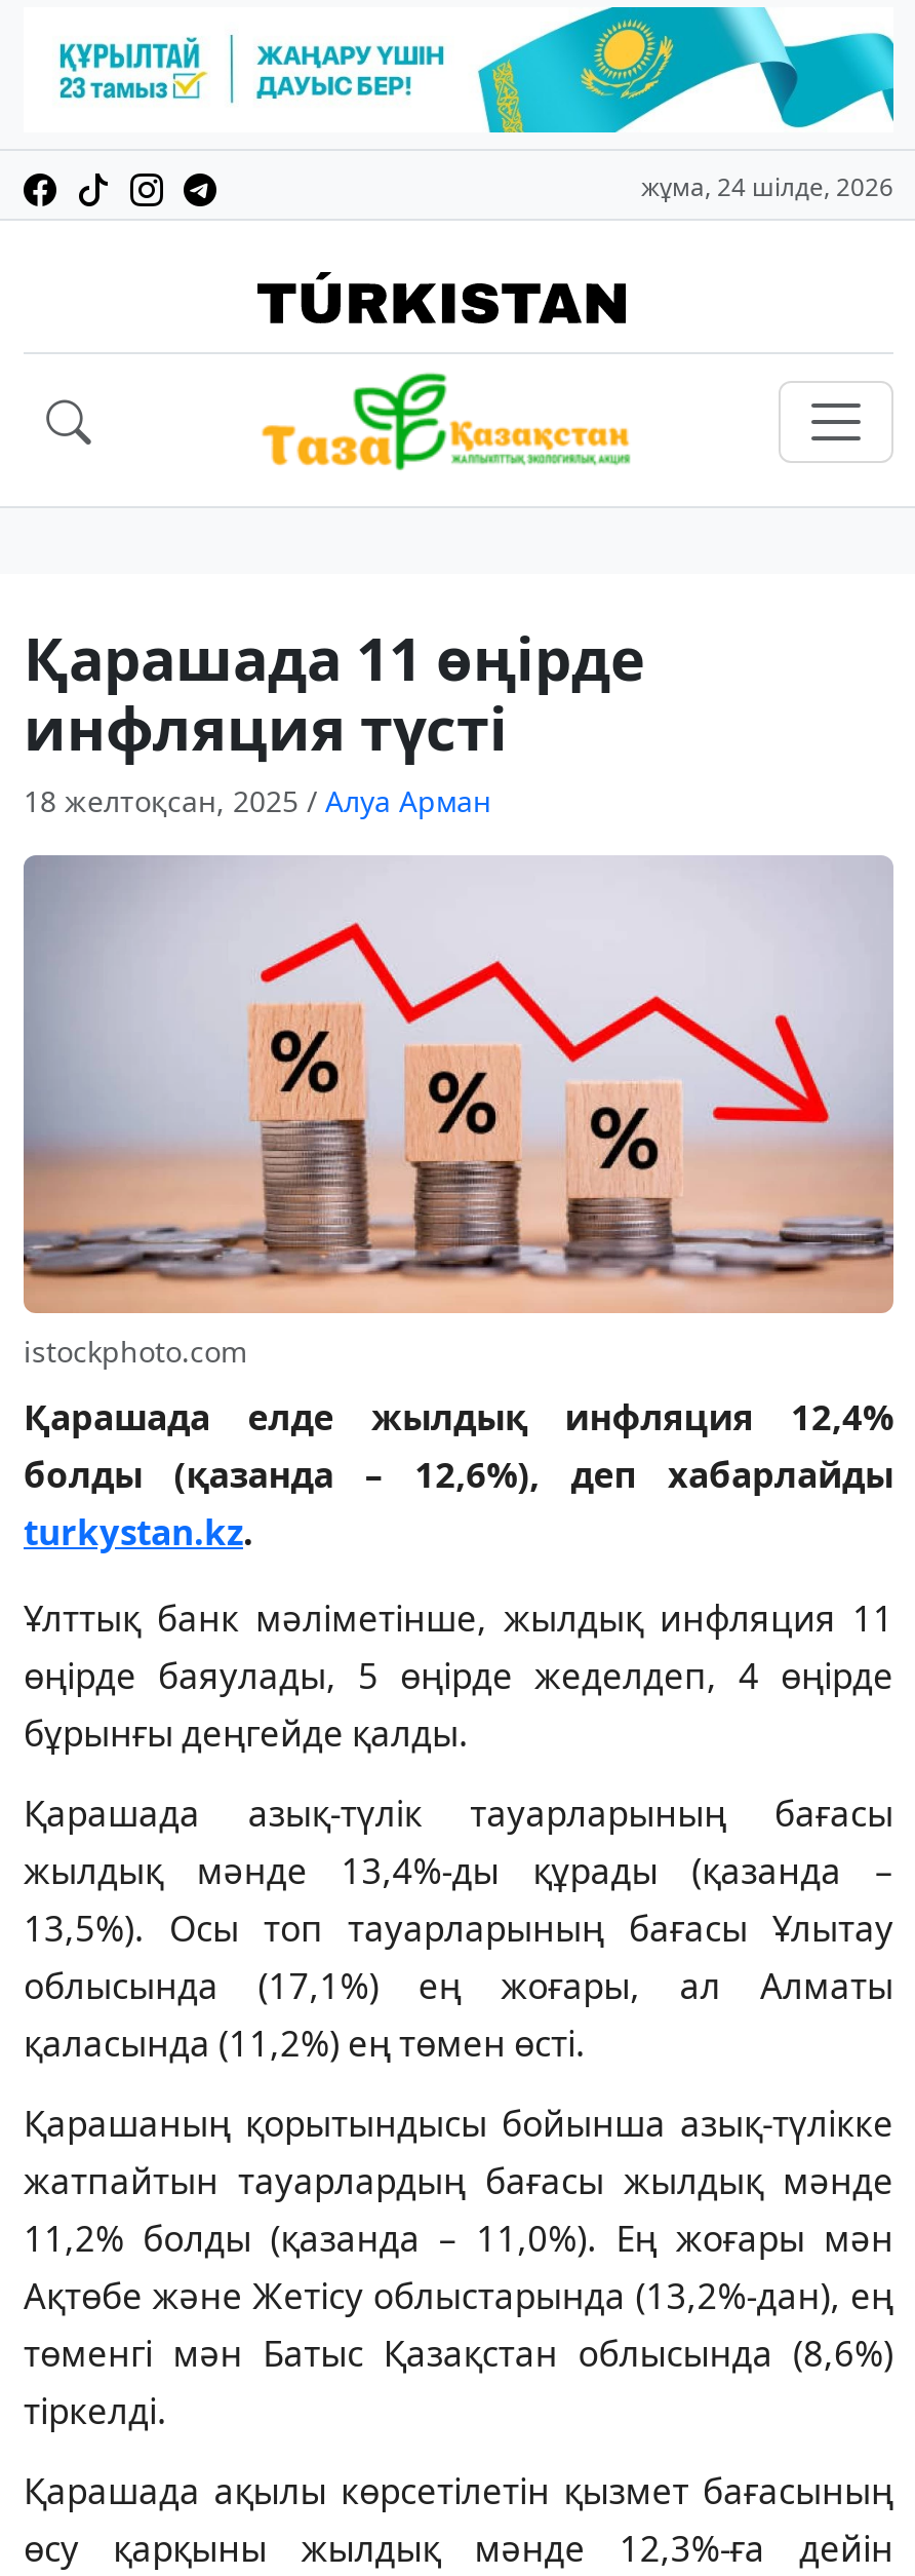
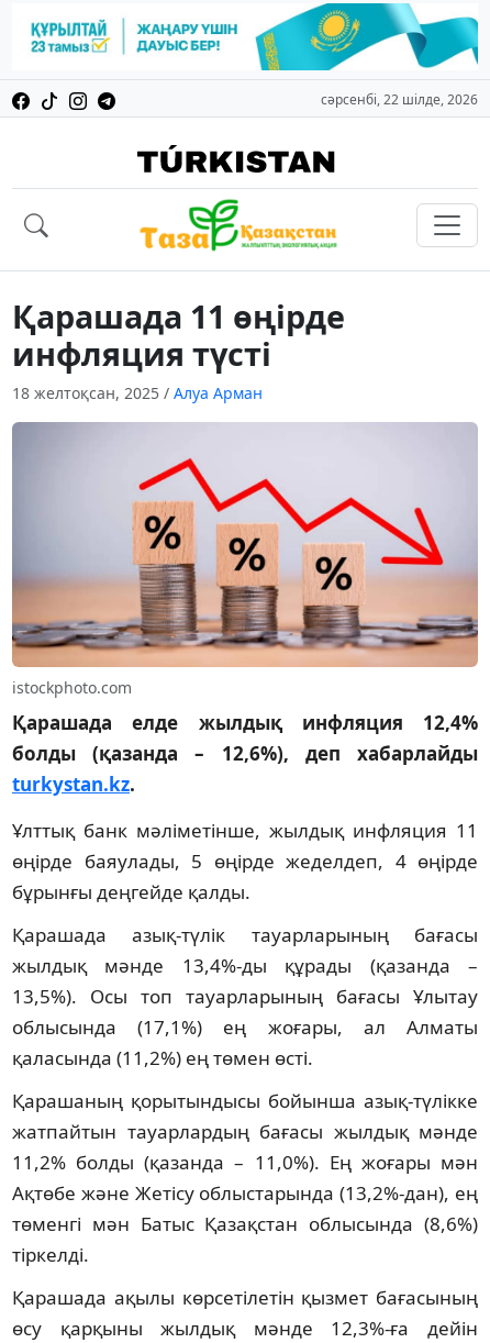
[641,170,893,205] жұма, 24 шілде, 2026 -> [321,90,478,109] сәрсенбі, 22 шілде, 2026

